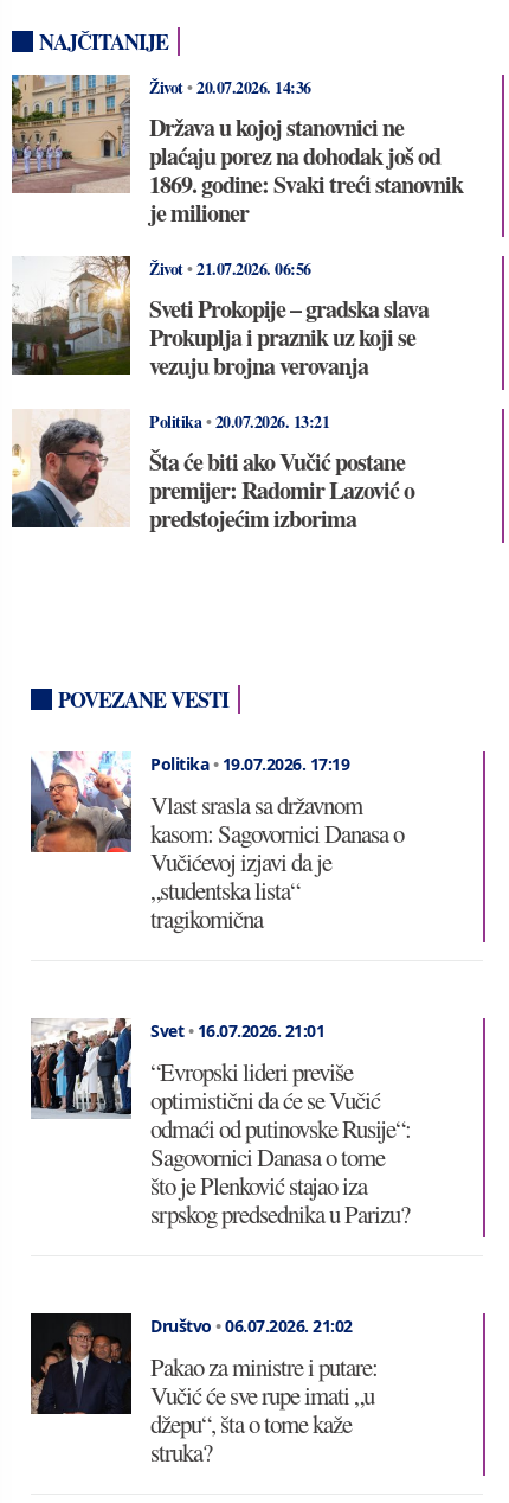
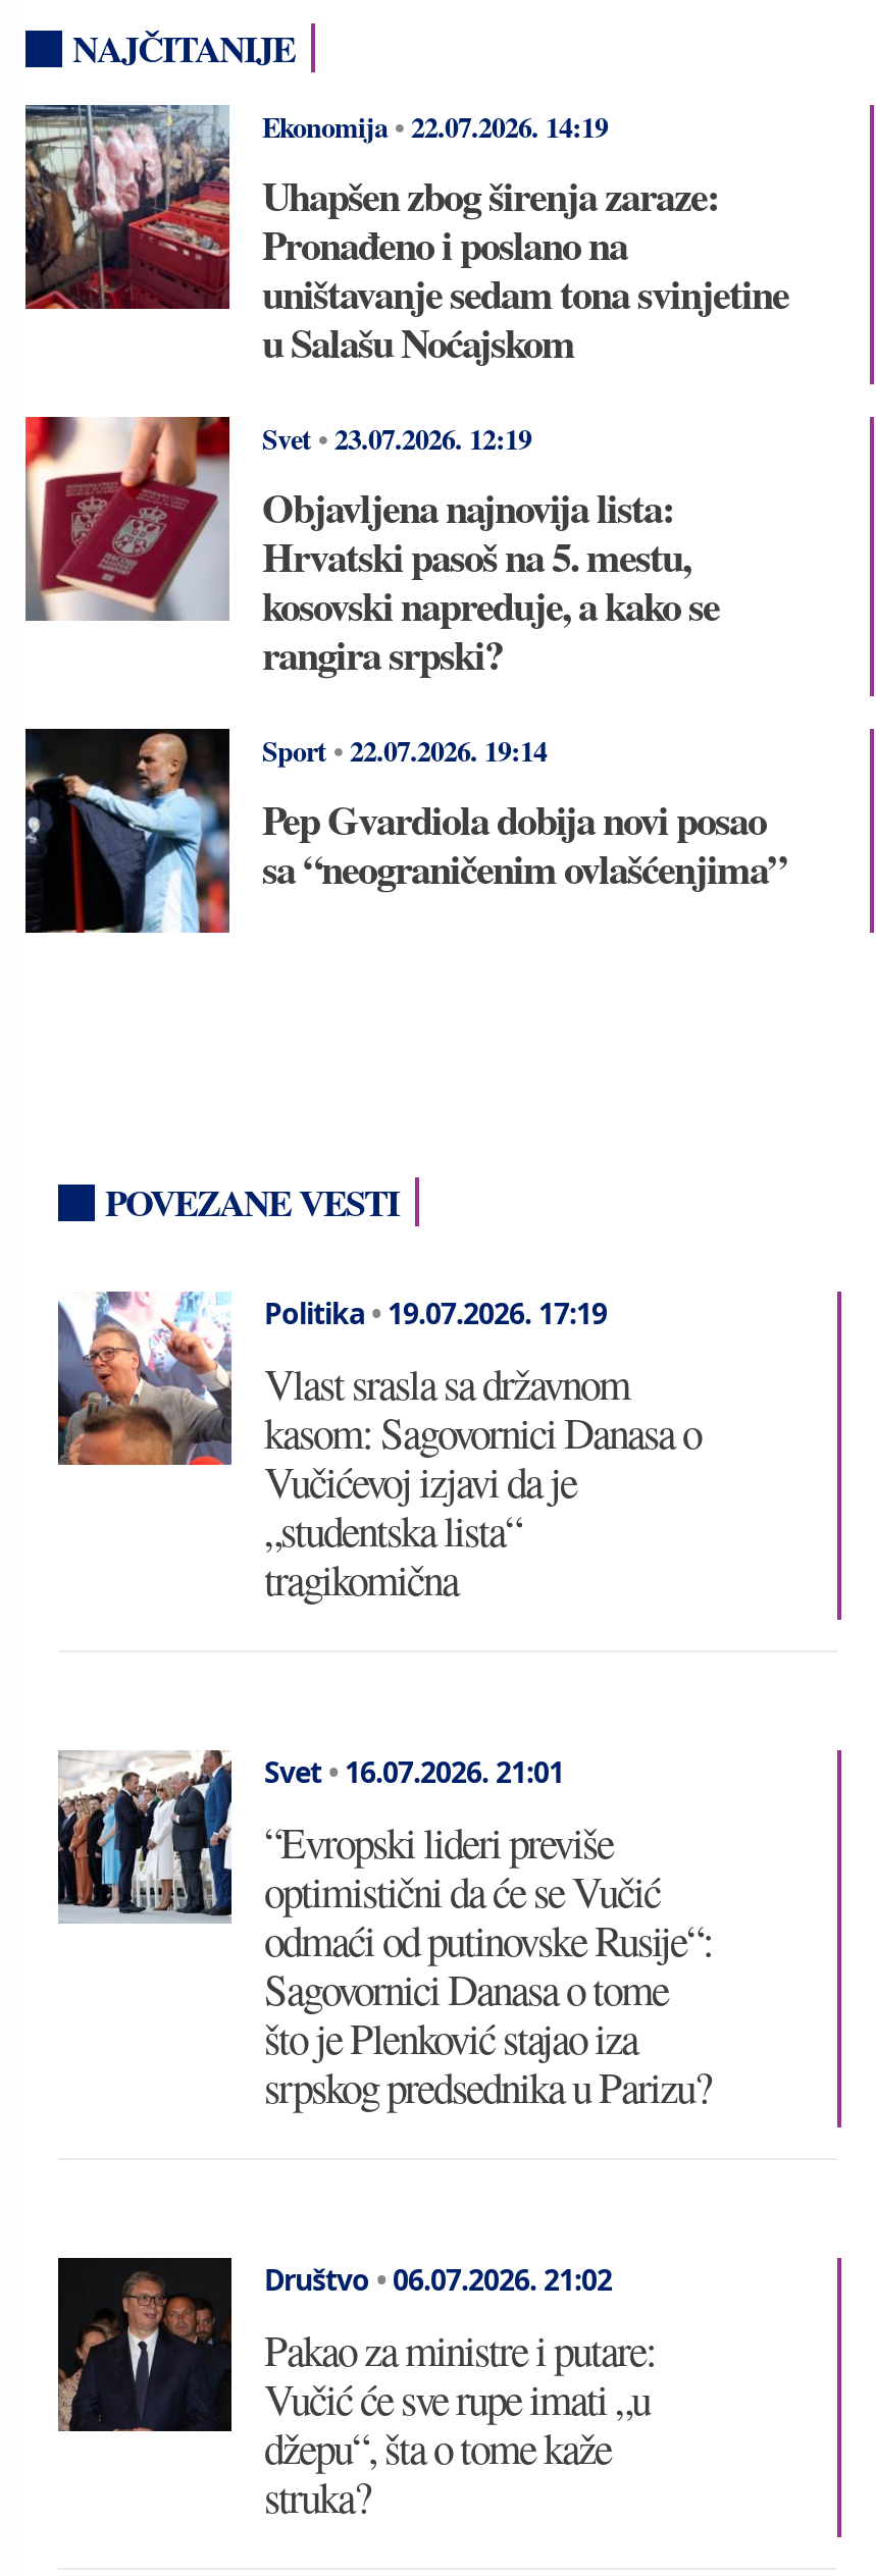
[11,73,463,229] [image] | Život •20.07.2026. 14:36 | Država u kojoj stanovnici ne | plaćaju porez na dohodak još od | 1869. godine: Svaki treći stanovnik | je milioner -> [25,104,788,372] [image] | Ekonomija •22.07.2026. 14:19 | Uhapšen zbog širenja zaraze: | Pronađeno i poslano na | uništavanje sedam tona svinjetine | u Salašu Noćajskom
[12,255,429,382] [image] | Život • 21.07.2026. 06:56 | Sveti Prokopije – gradska slava | Prokuplja i praznik uz koji se | vezuju brojna verovanja -> [23,414,719,684] [image] | Svet •23.07.2026. 12:19 | Objavljena najnovija lista: | Hrvatski pasoš na 5. mestu, | kosovski napreduje, a kako se | rangira srpski?
[12,408,414,543] [image] | Politika • 20.07.2026. 13:21 | Šta će biti ako Vučić postane | premijer: Radomir Lazović o | predstojećim izborima -> [23,705,786,936] [image] | Sport •22.07.2026. 19:14 | Pep Gvardiola dobija novi posao | sa “neograničenim ovlašćenjima”

